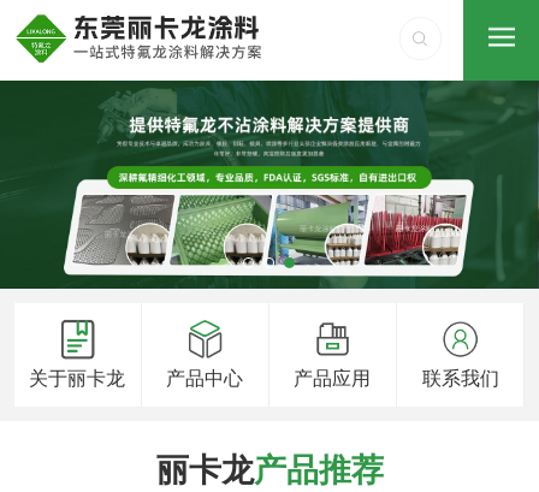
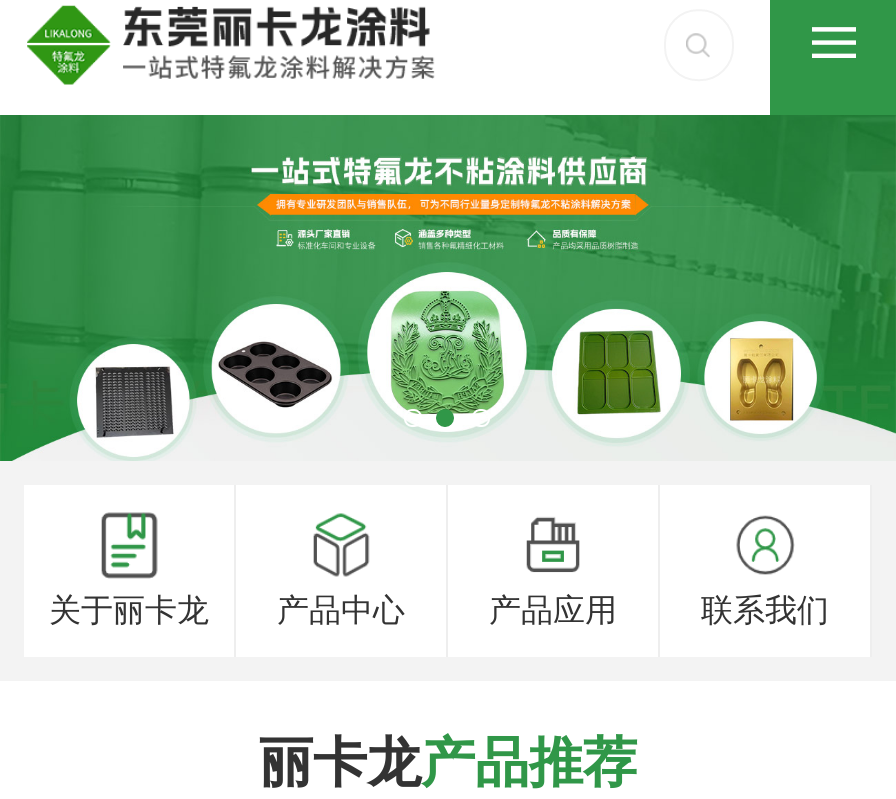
[4,81,535,290] [image] -> [6,115,890,463] [image]

